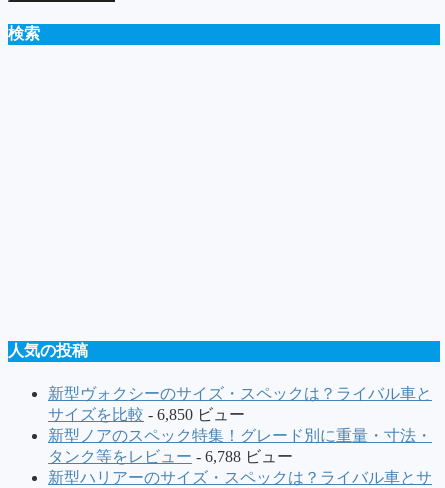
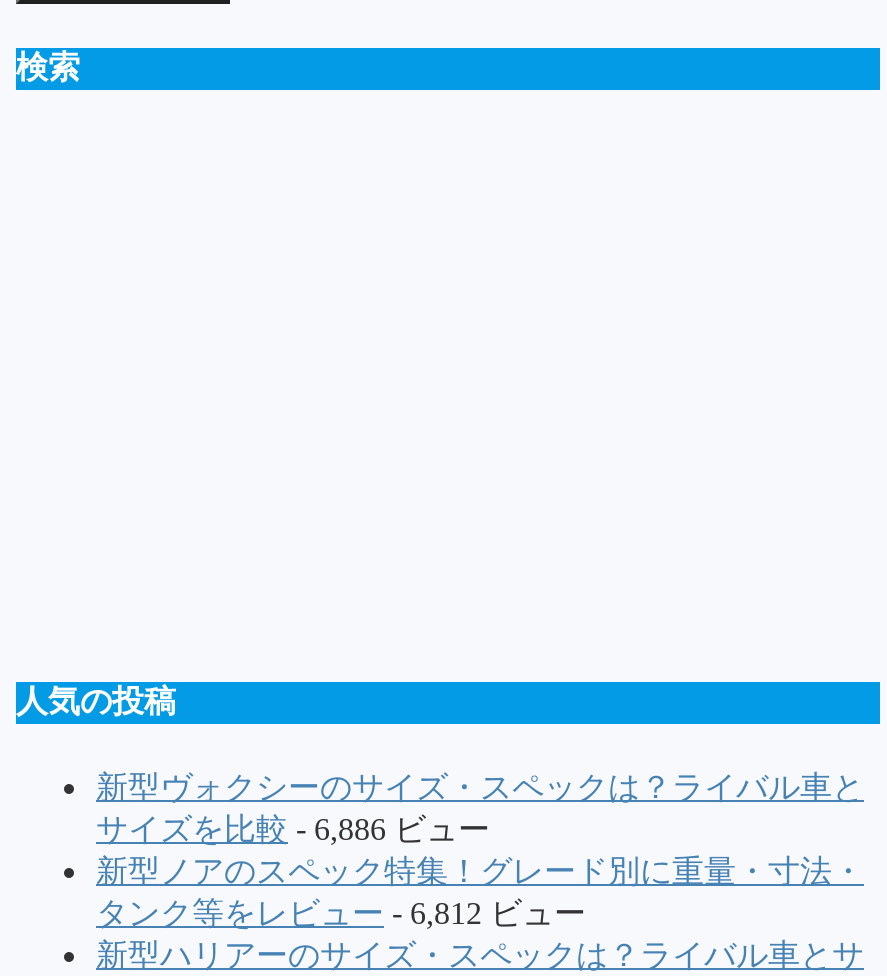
[48,405,245,422] サイズを比較- 6,850 ビュー -> [96,811,490,845] サイズを比較- 6,886 ビュー
[48,447,293,464] タンク等をレビュー- 6,788 ビュー -> [96,895,586,929] タンク等をレビュー- 6,812 ビュー

